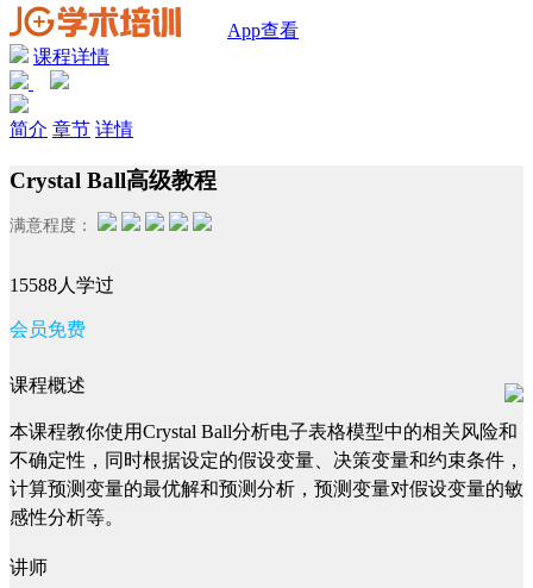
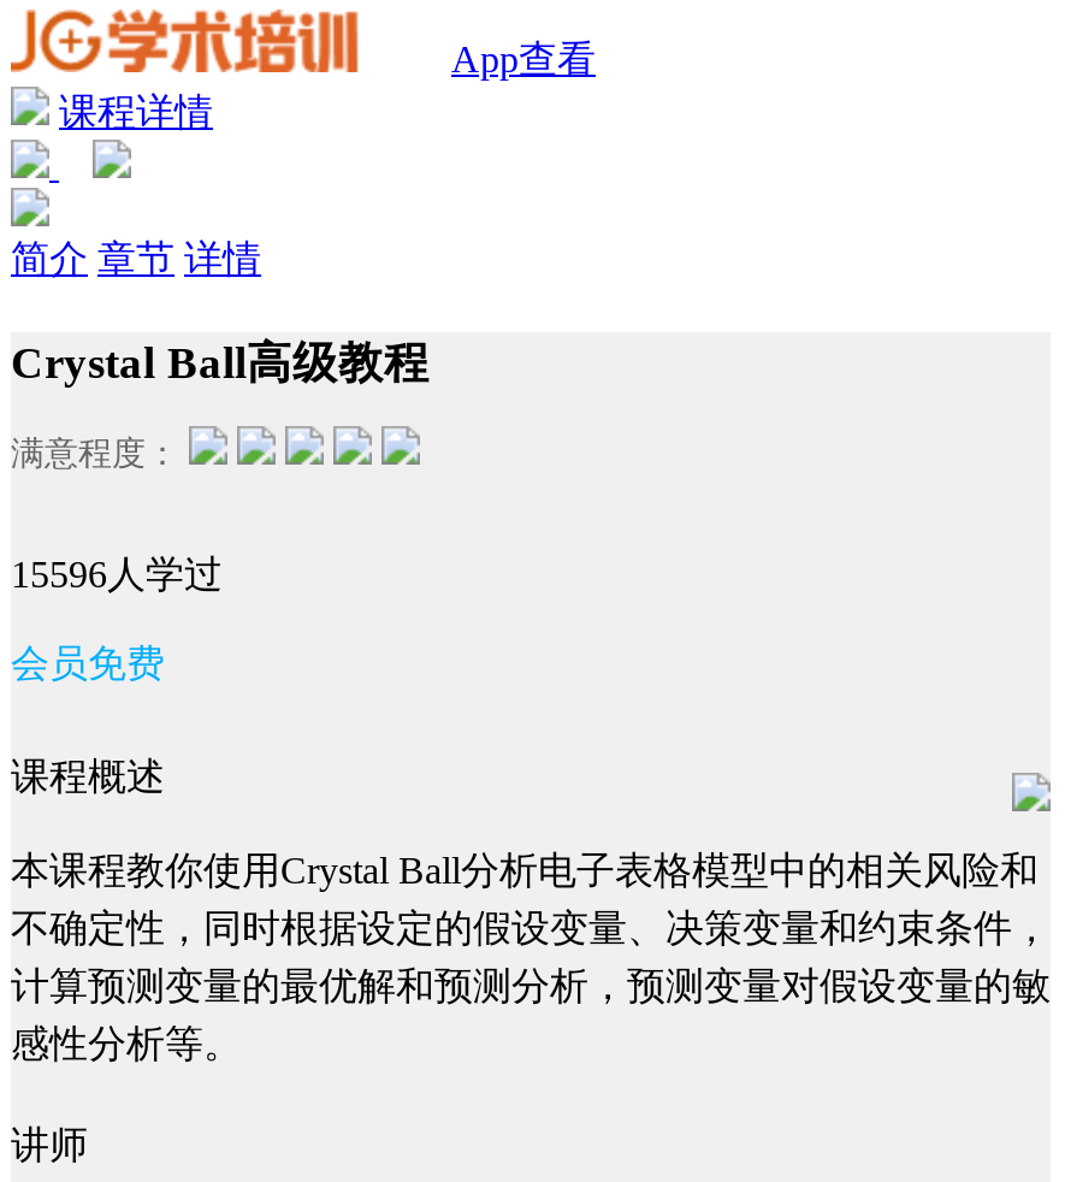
[10,275,114,296] 15588人学过 -> [11,555,223,596] 15596人学过

